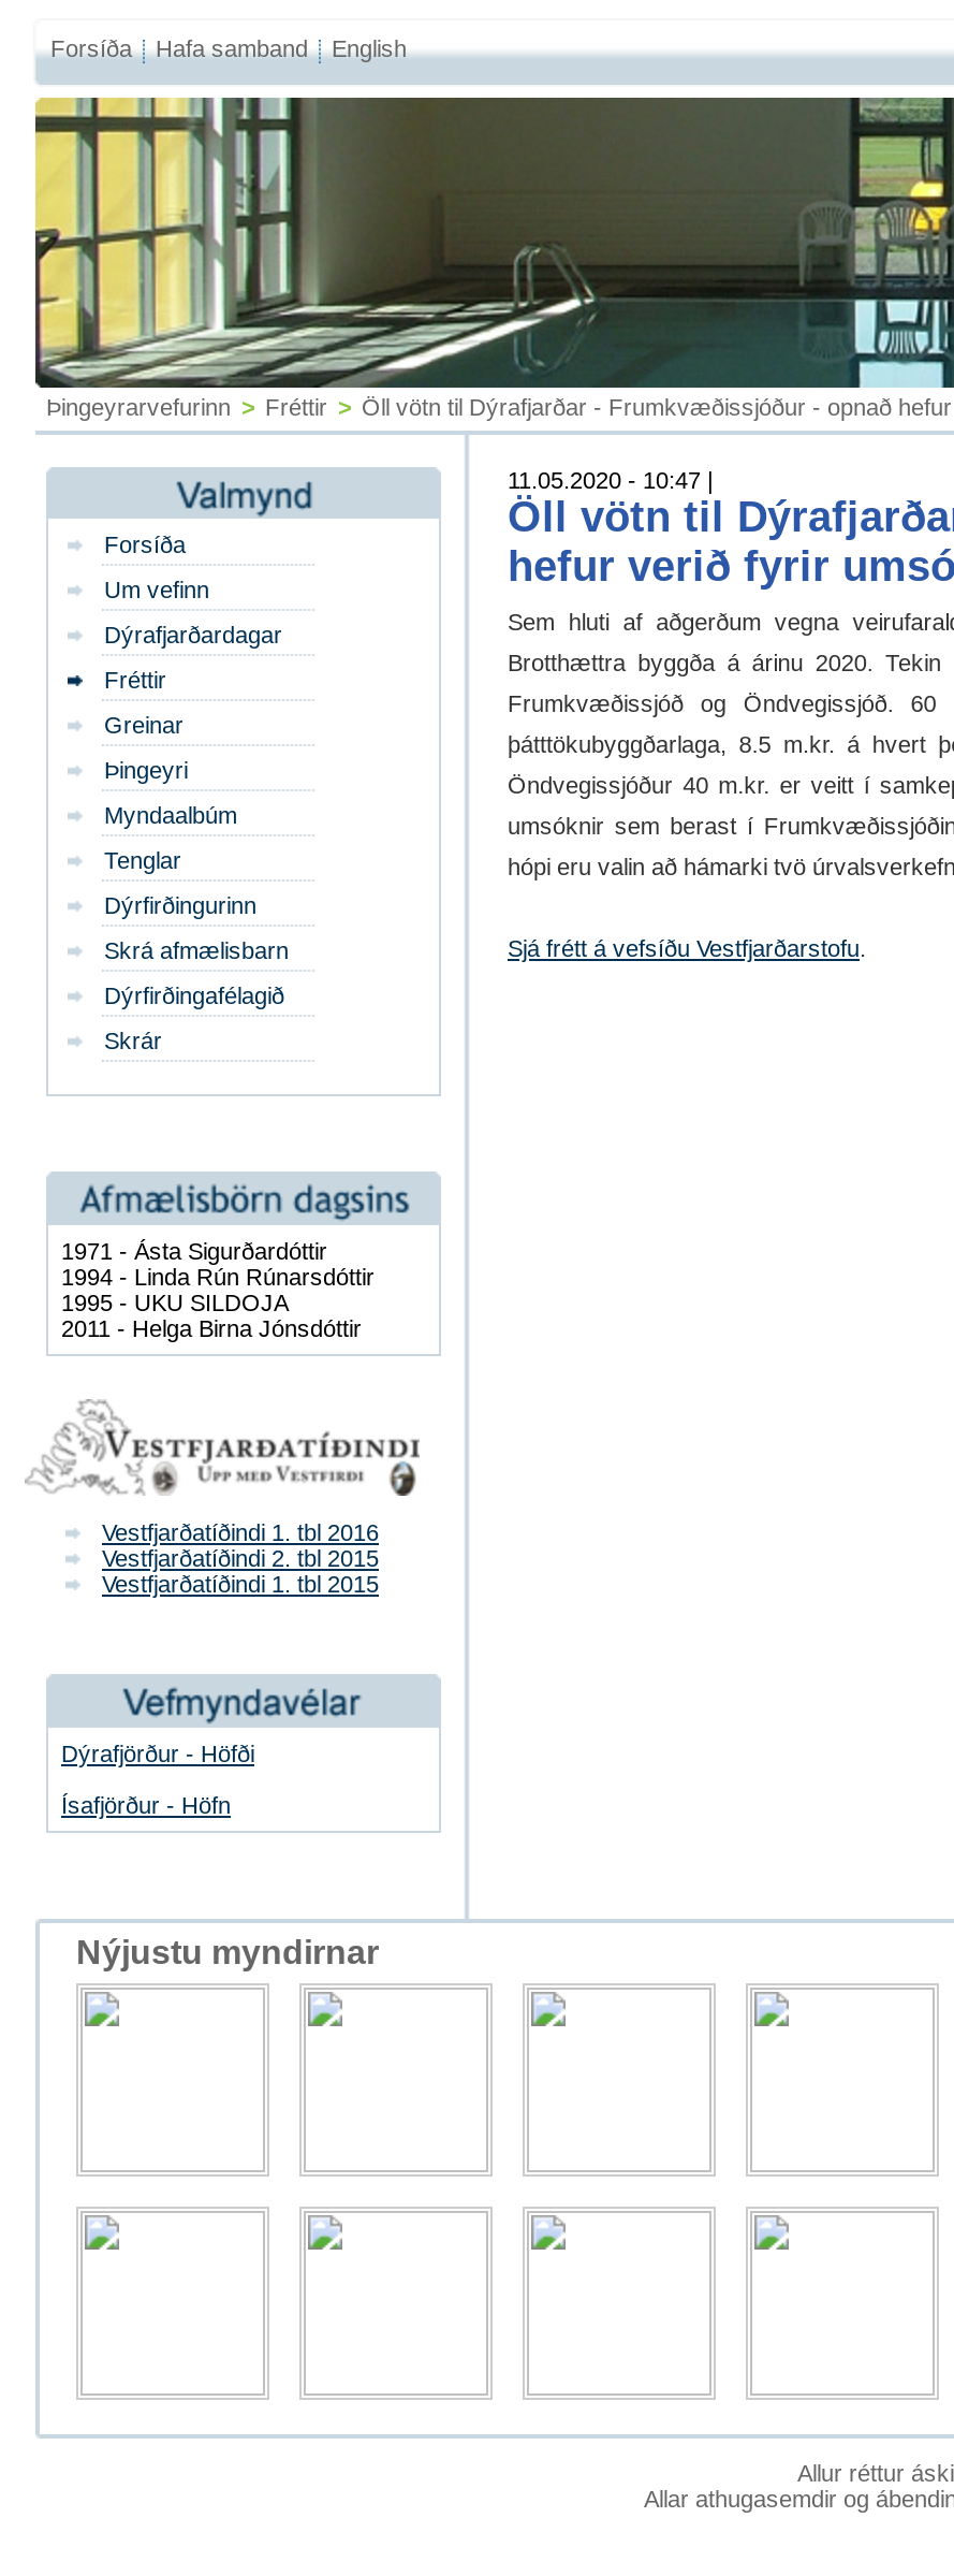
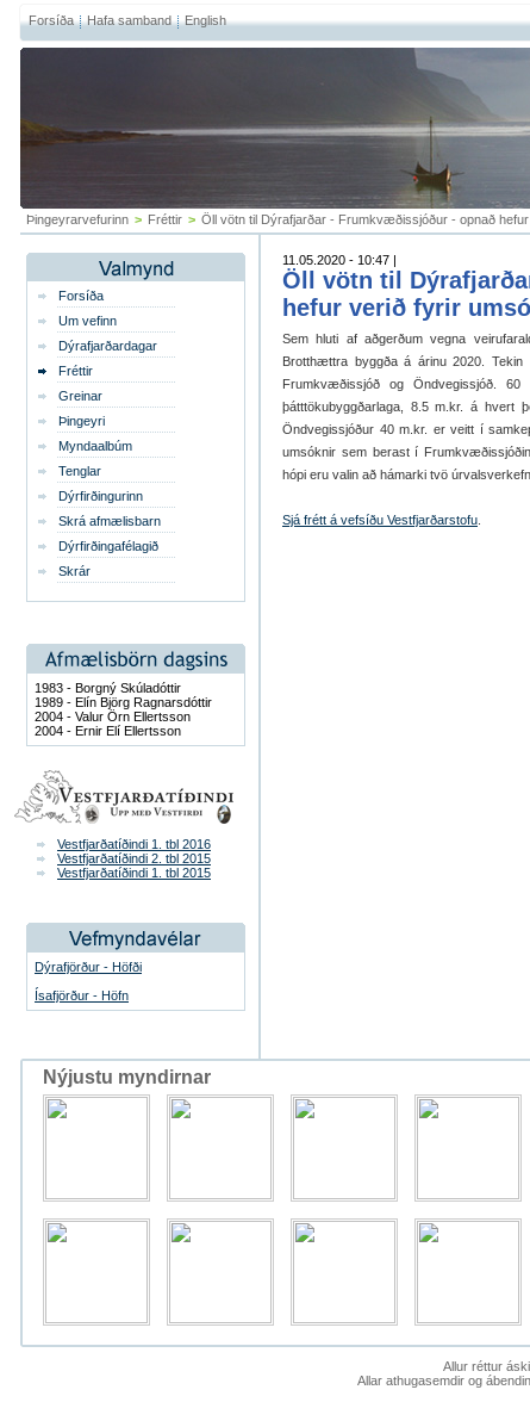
[33,96,948,390] [image] -> [19,46,526,210] [image]
[61,1238,375,1341] 1971 - Ásta Sigurðardóttir | 1994 - Linda Rún Rúnarsdóttir | 1995 - UKU SILDOJA | 2011 - Helga Birna Jónsdóttir -> [35,681,212,738] 1983 - Borgný Skúladóttir | 1989 - Elín Björg Ragnarsdóttir | 2004 - Valur Örn Ellertsson | 2004 - Ernir Elí Ellertsson

